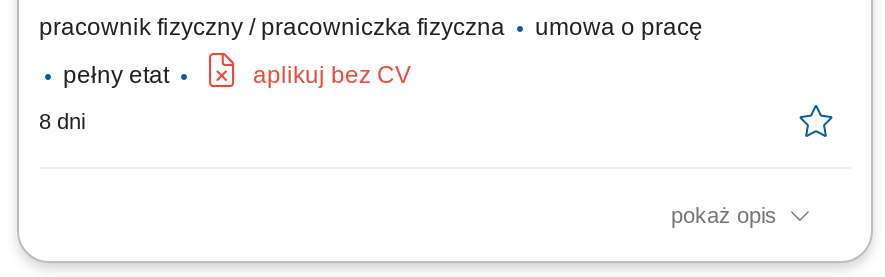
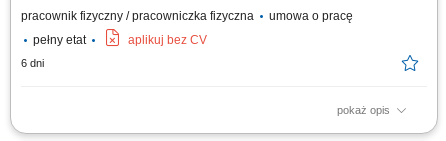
[39,109,85,133] 8 dni -> [21,57,44,69] 6 dni

